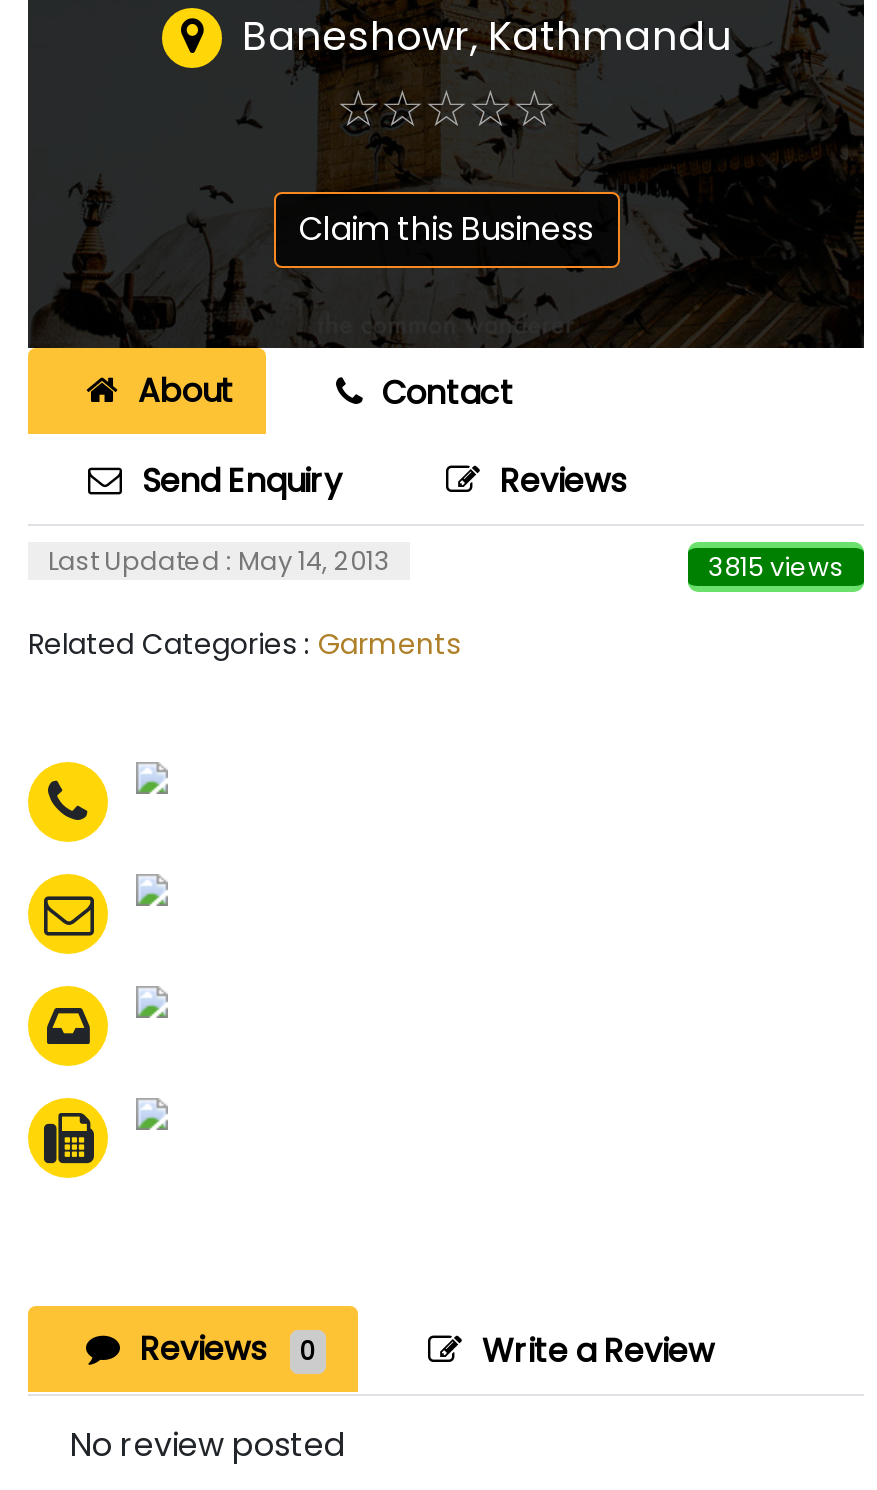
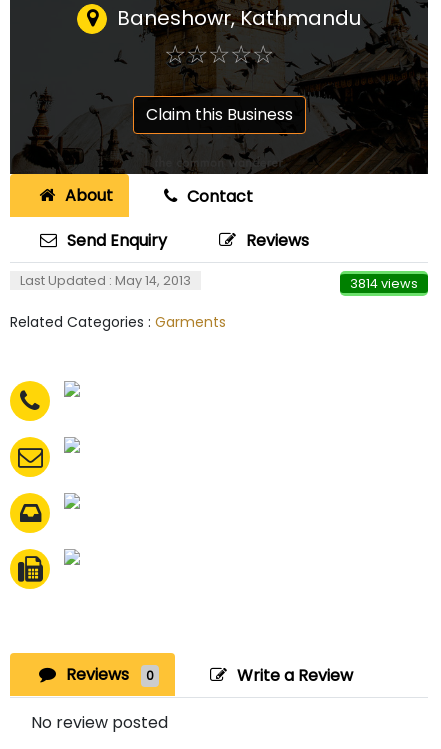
[708,550,844,584] 3815 views -> [350,275,418,292] 3814 views

